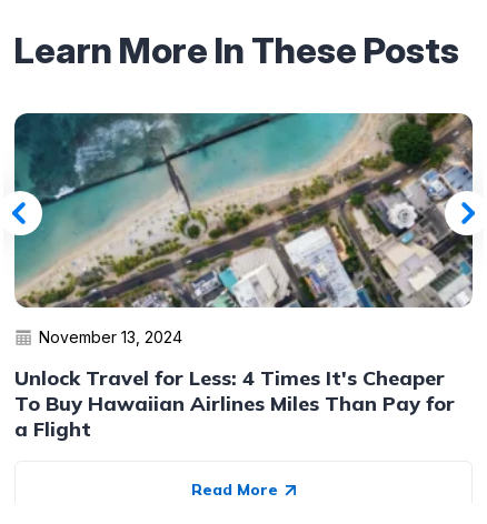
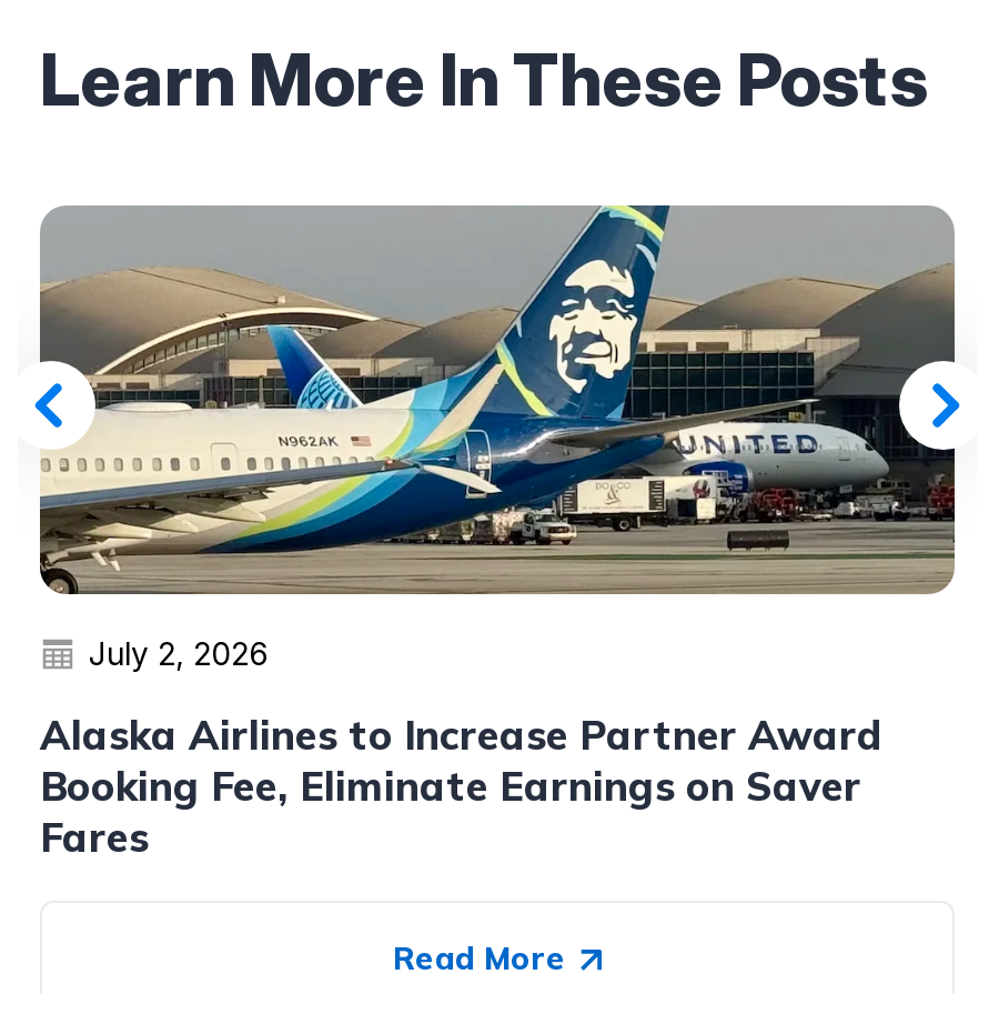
[13,112,474,346] [image] | November 13, 2024 -> [38,203,955,671] [image] | July 2, 2026
[14,365,455,442] Unlock Travel for Less: 4 Times It's Cheaper | To Buy Hawaiian Airlines Miles Than Pay for | a Flight -> [40,709,884,862] Alaska Airlines to Increase Partner Award | Booking Fee, Eliminate Earnings on Saver | Fares

